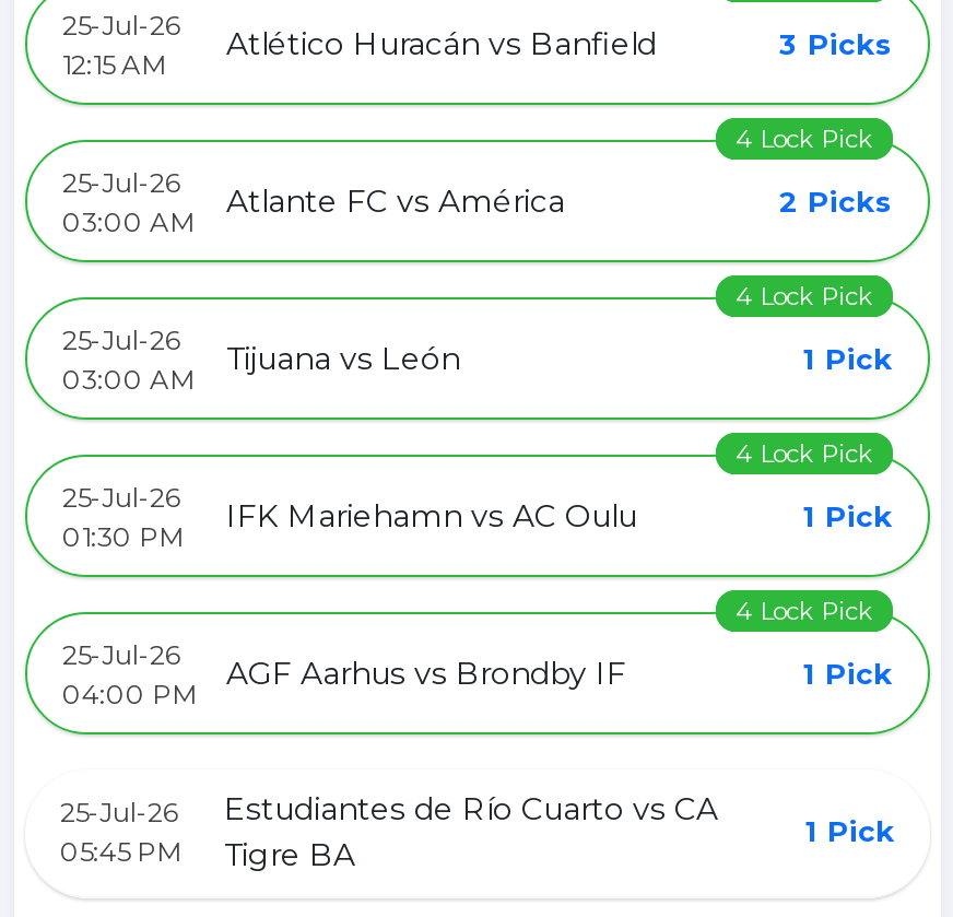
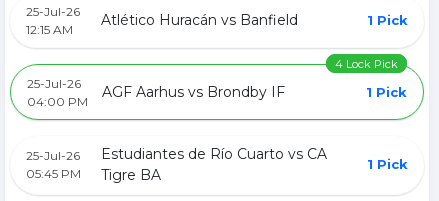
[62,26,893,552] 3 Picks | 4 Lock Pick | 25-Jul-26 | 03:00 AM | Atlante FC vs América | 2 Picks | 4 Lock Pick | 25-Jul-26 | 03:00 AM | Tijuana vs León | 1 Pick | 4 Lock Pick | 25-Jul-26 | 01:30 PM | IFK Mariehamn vs AC Oulu -> none

